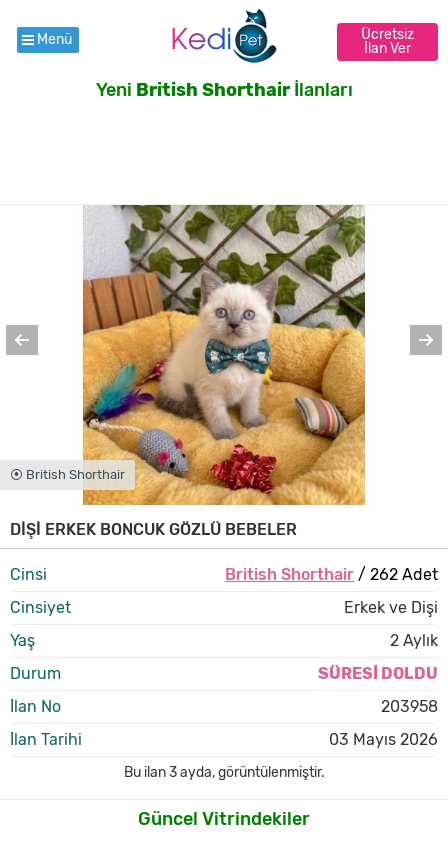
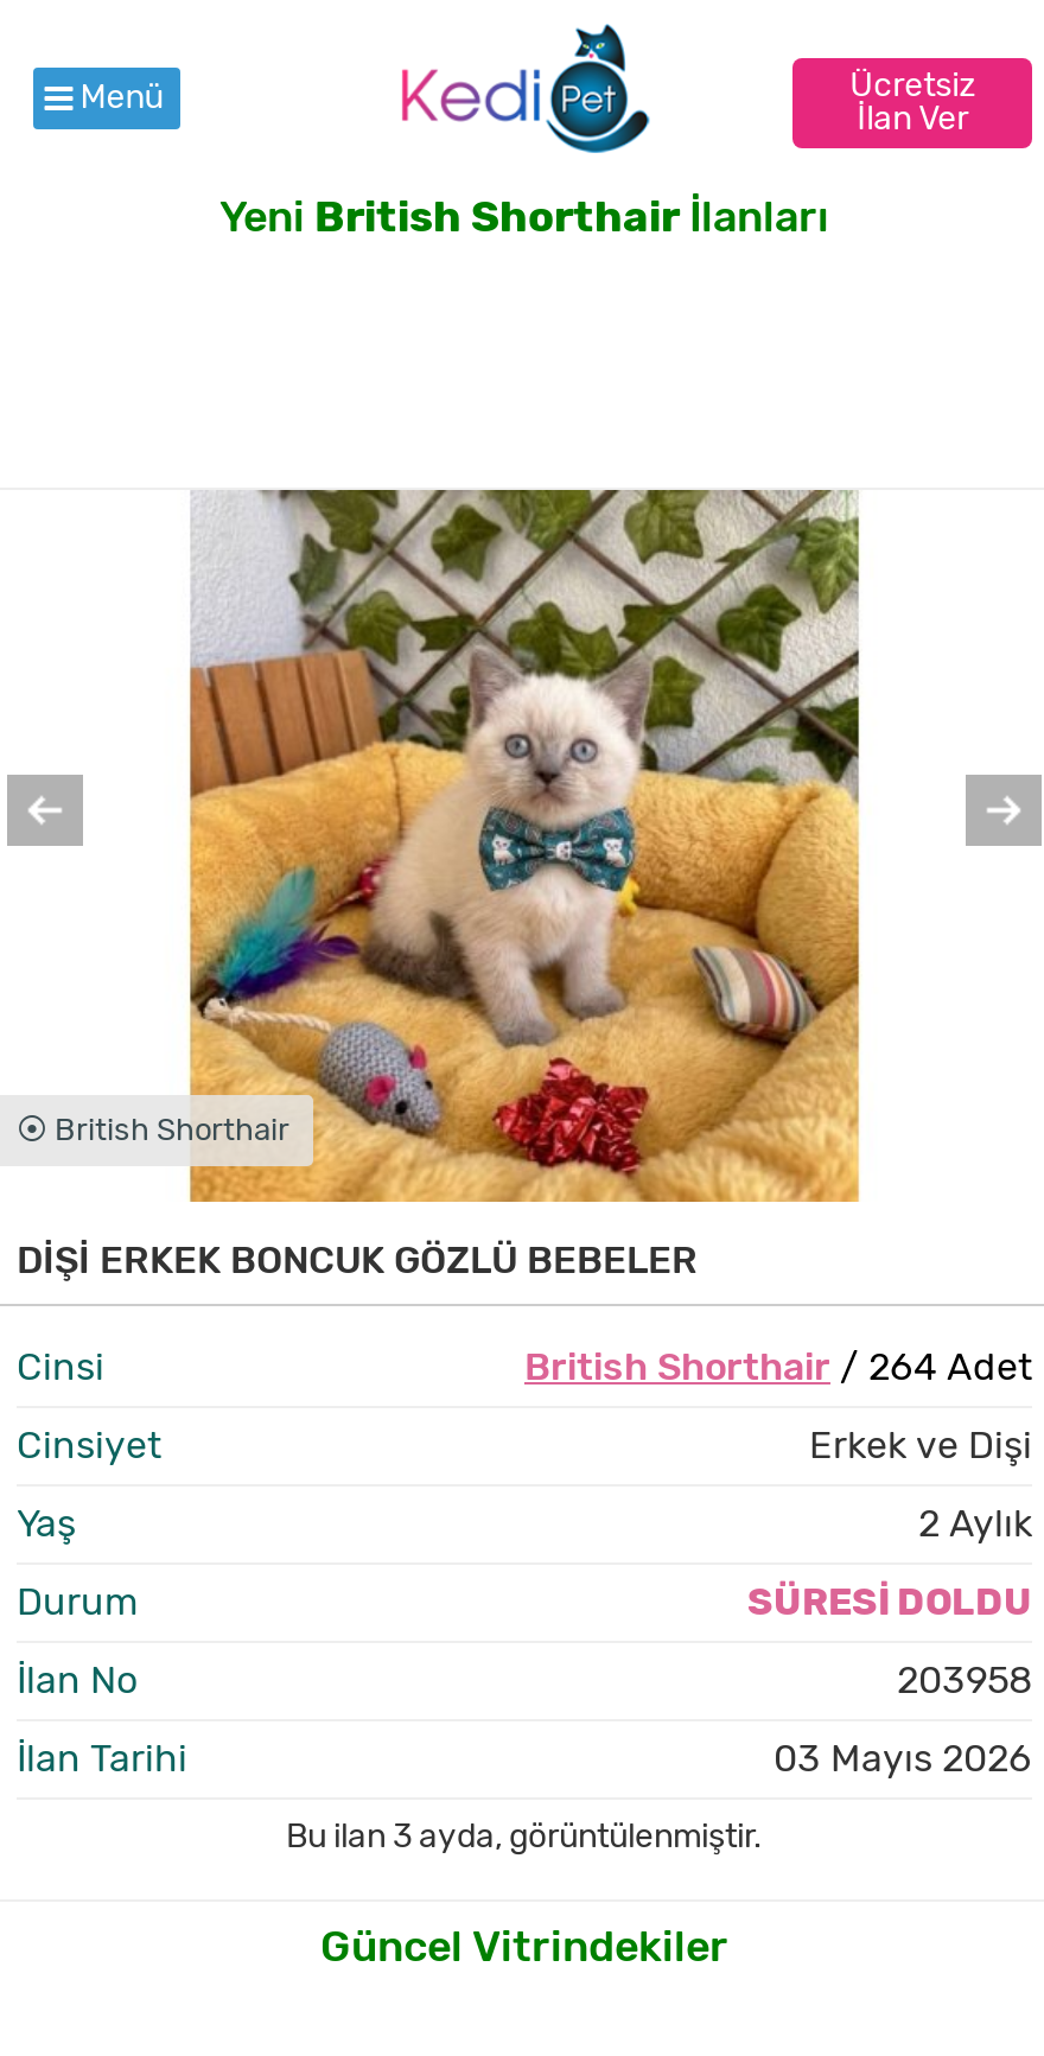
[225,565,438,584] British Shorthair / 262 Adet -> [524,1344,1032,1389] British Shorthair / 264 Adet

